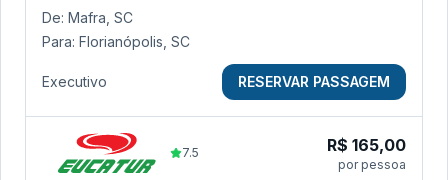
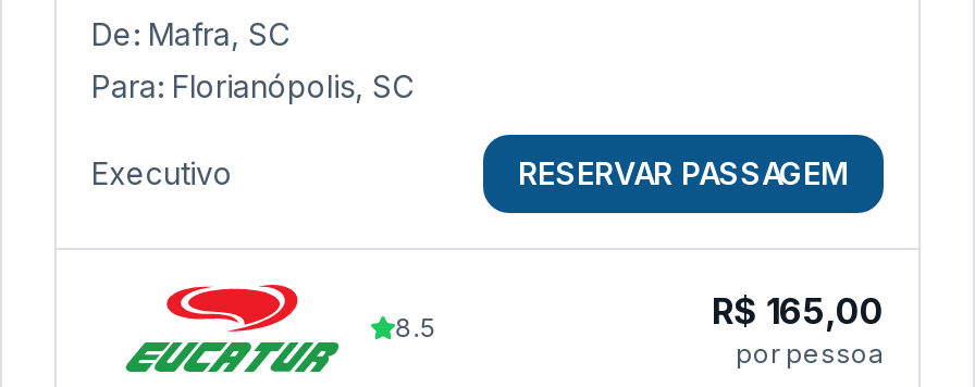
[182,145,199,160] 7.5 -> [395,311,435,344] 8.5

